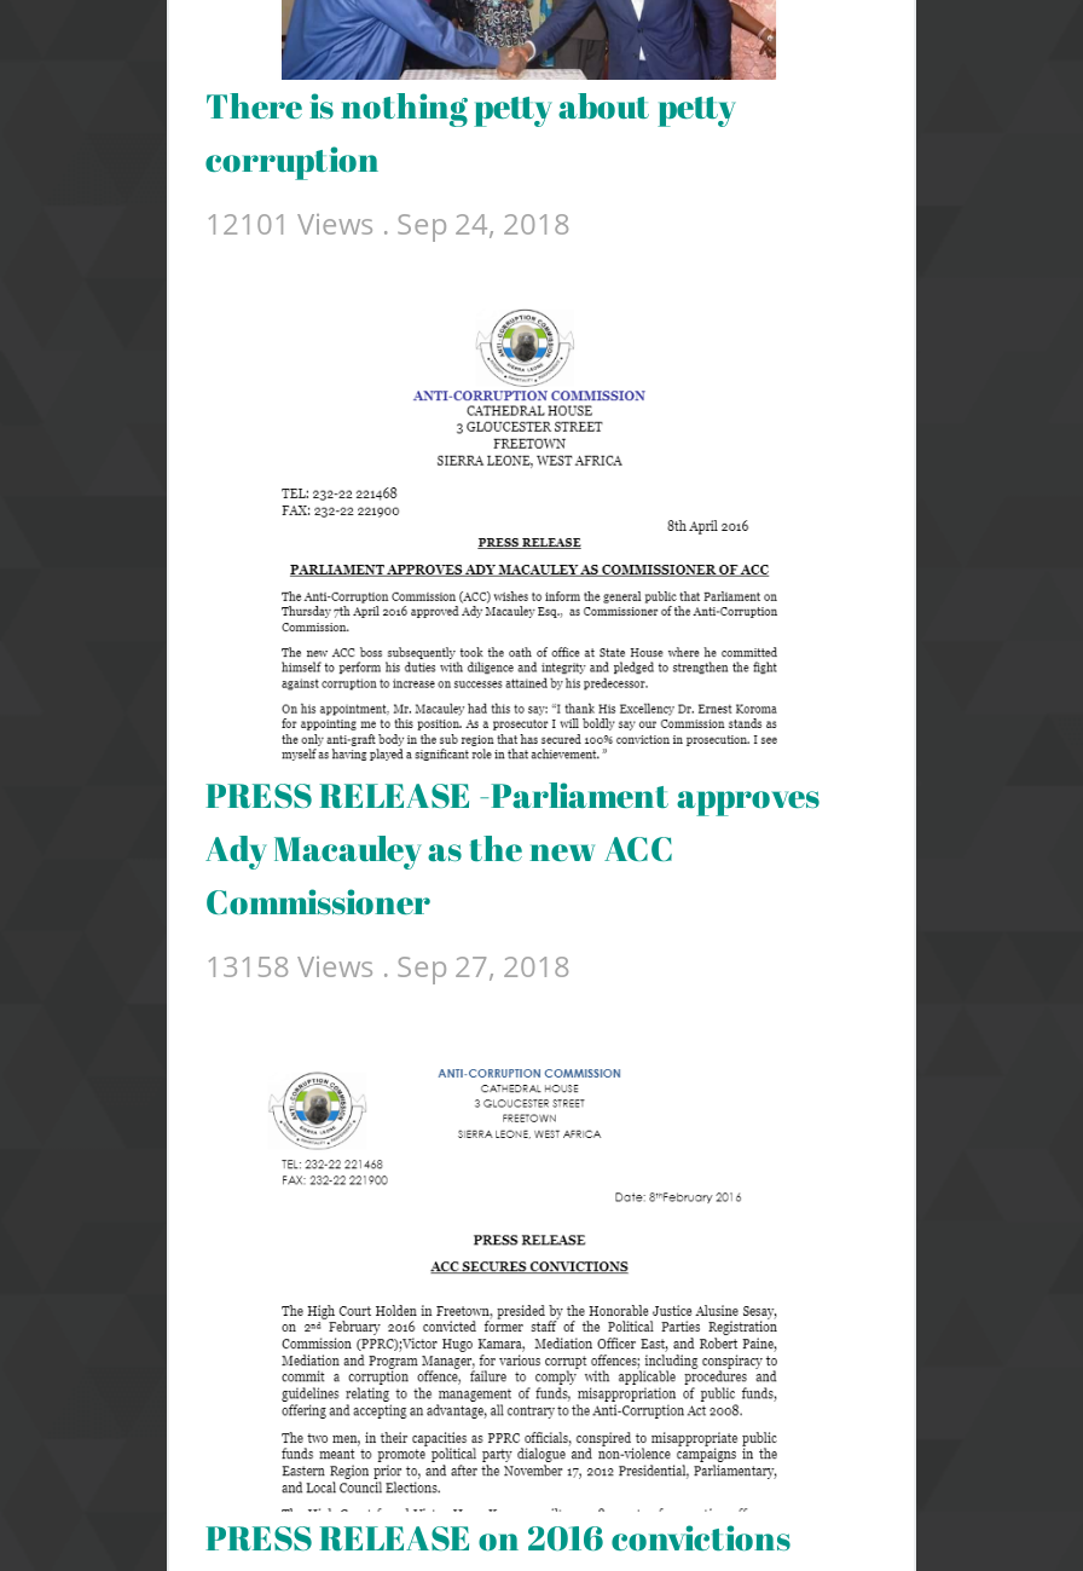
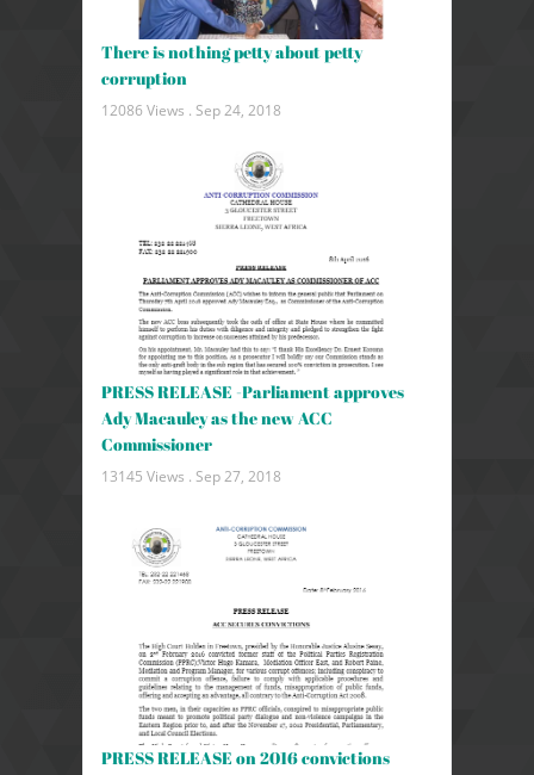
[205,203,571,242] 12101 Views . Sep 24, 2018 -> [101,100,281,119] 12086 Views . Sep 24, 2018
[205,946,571,985] 13158 Views . Sep 27, 2018 -> [101,466,281,485] 13145 Views . Sep 27, 2018

